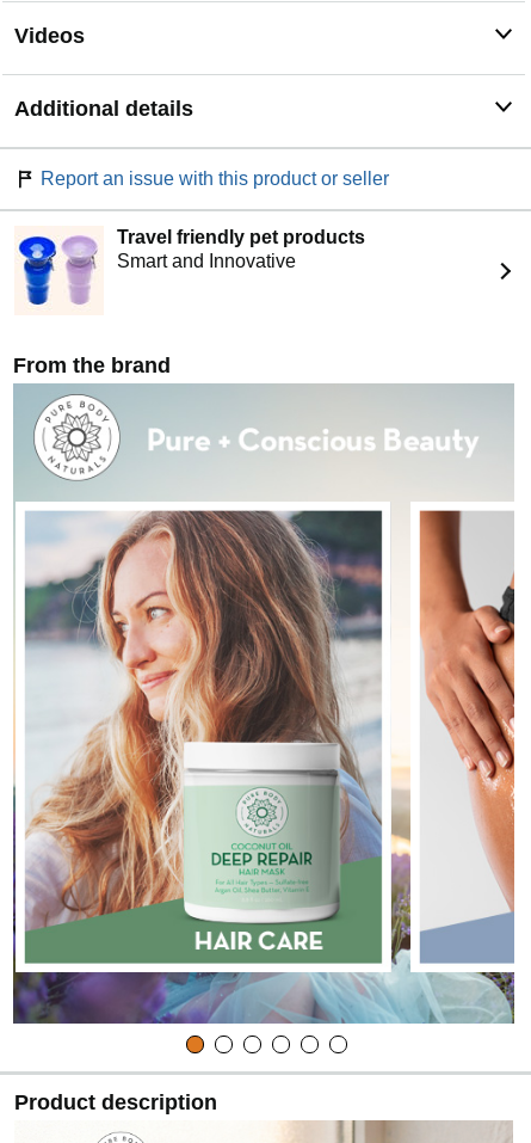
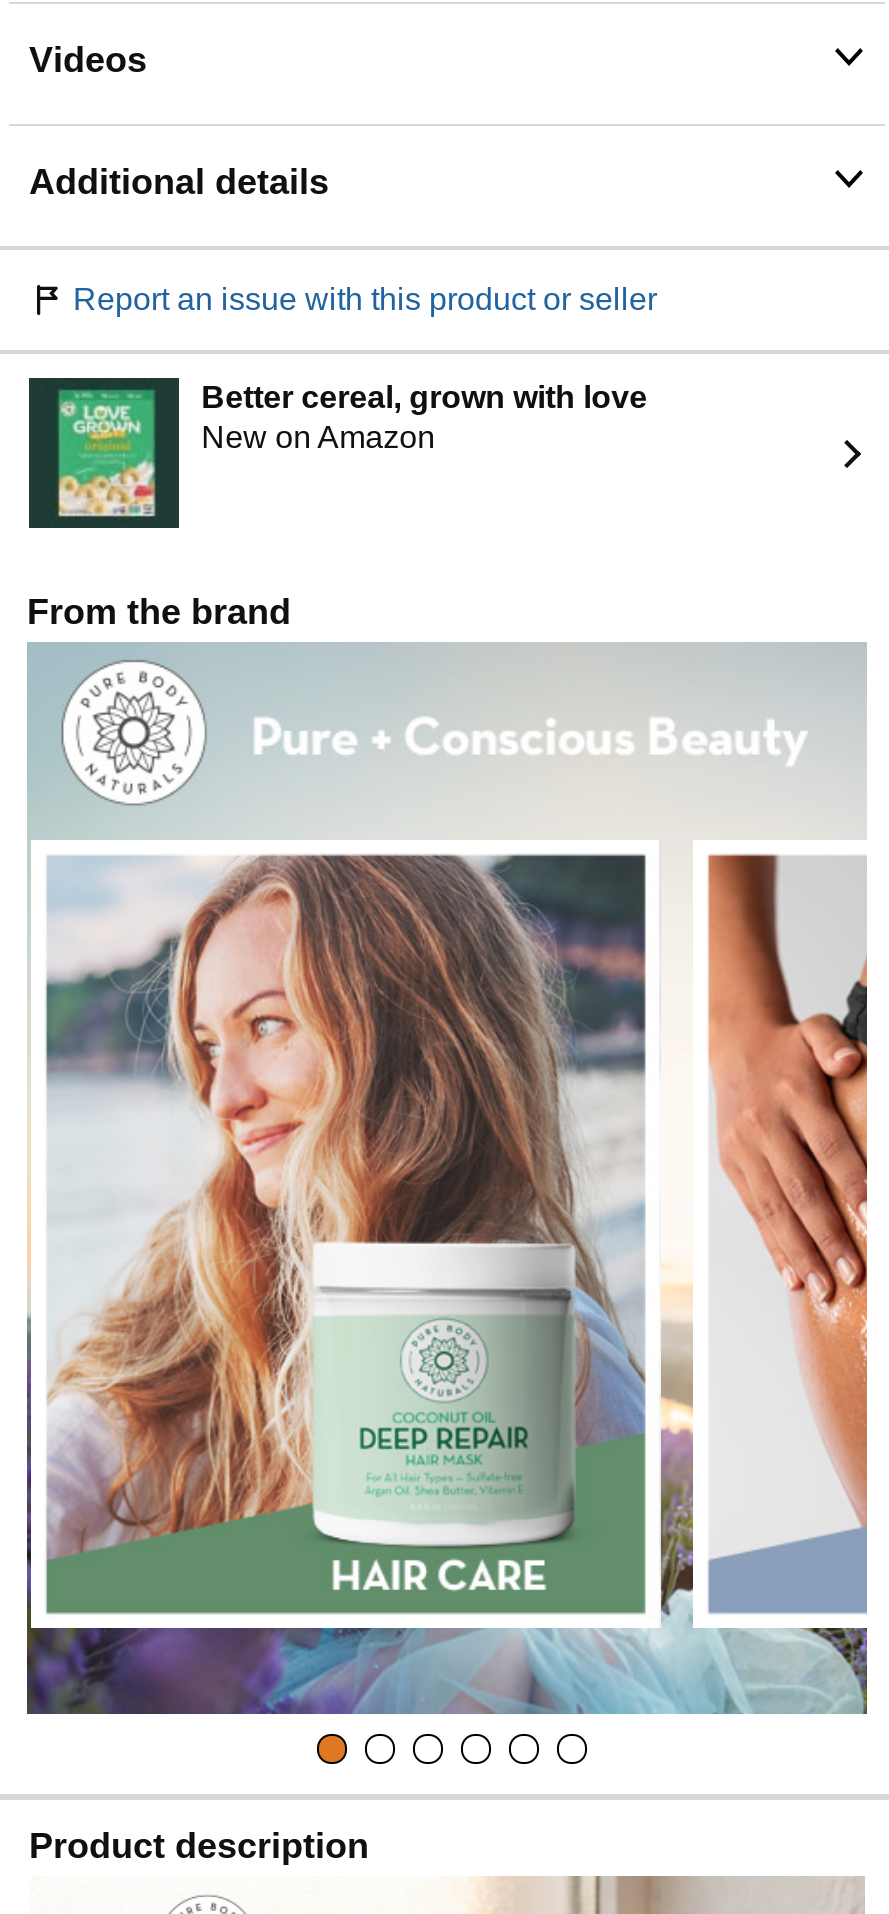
[14,226,365,315] [image] | Travel friendly pet products | Smart and Innovative -> [27,376,647,530] [image] | Better cereal, grown with love | New on Amazon

